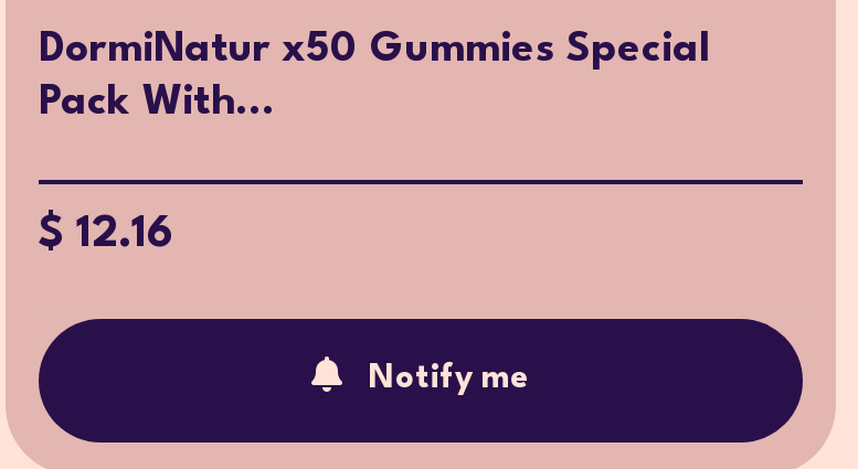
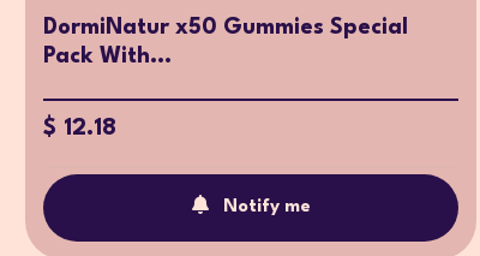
[39,212,173,256] $ 12.16 -> [43,116,116,140] $ 12.18

